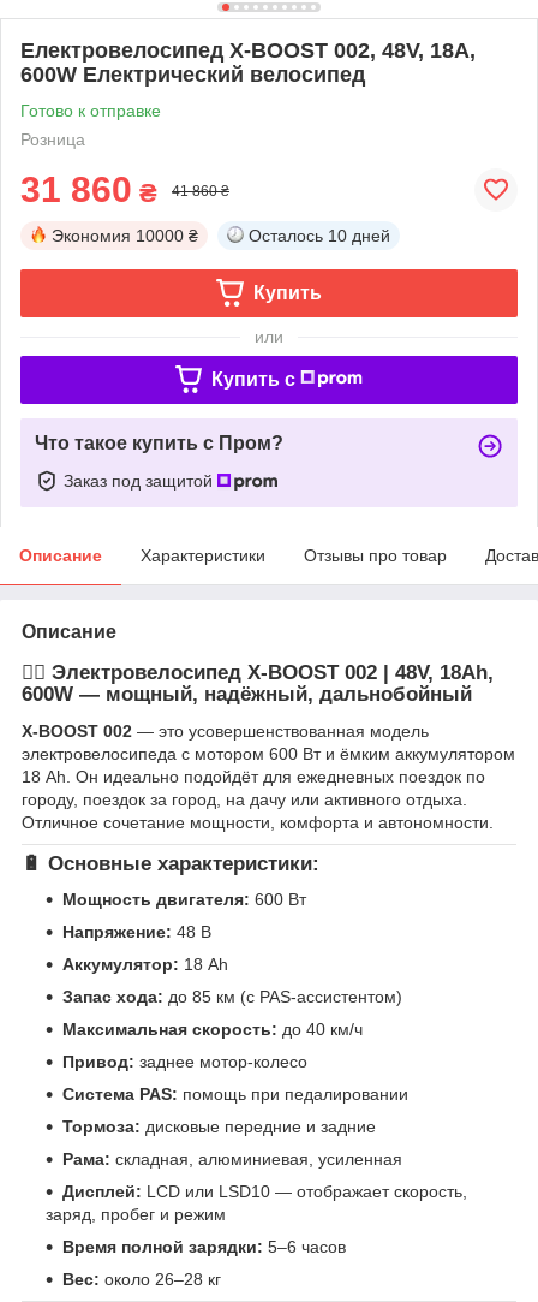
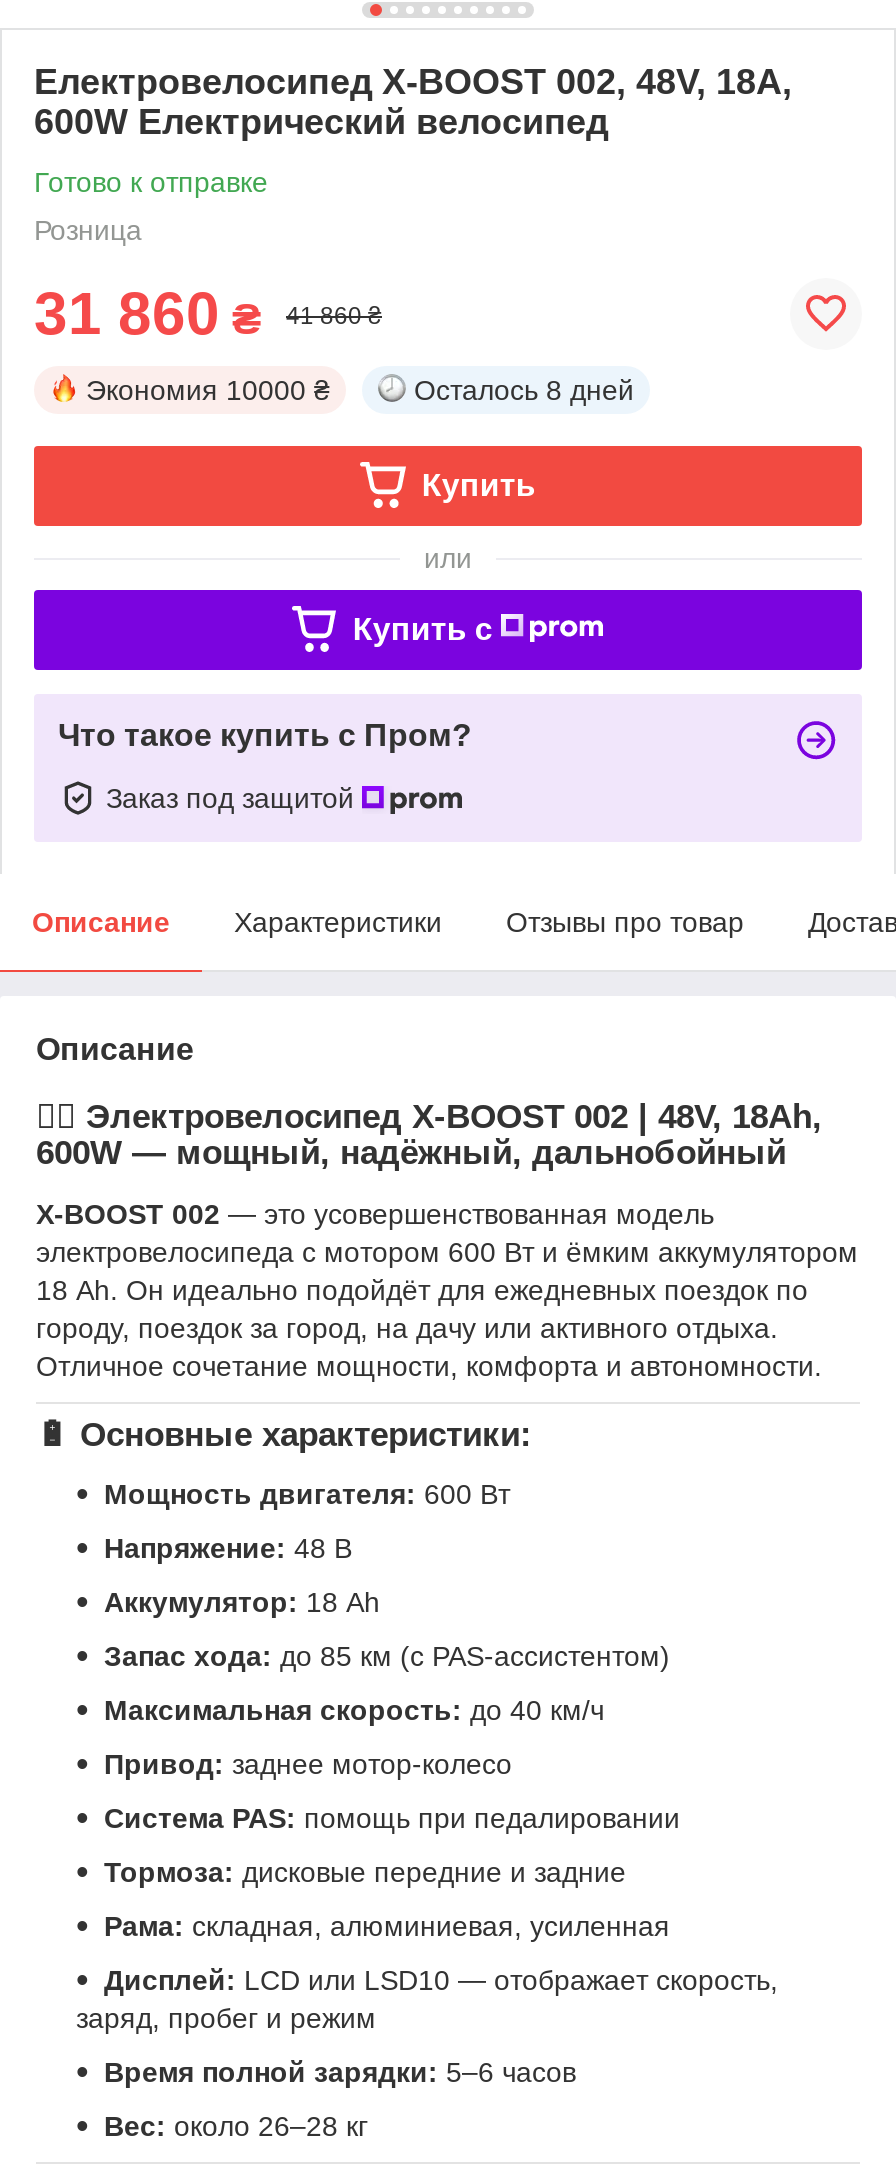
[249,226,390,245] Осталось 10 дней -> [414,374,634,406] Осталось 8 дней

